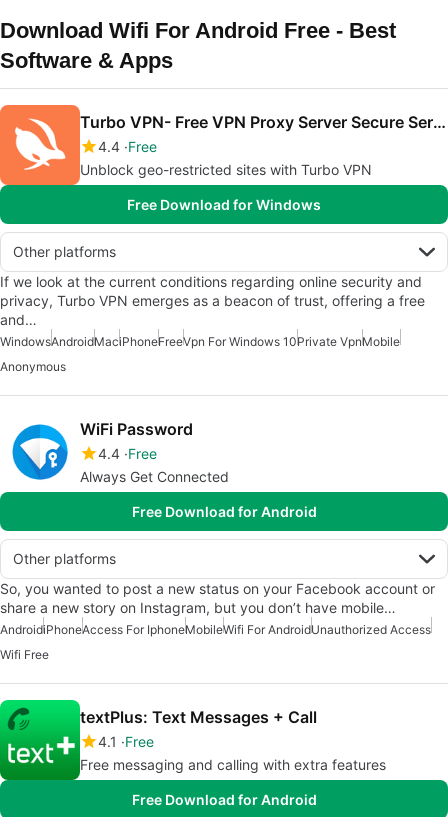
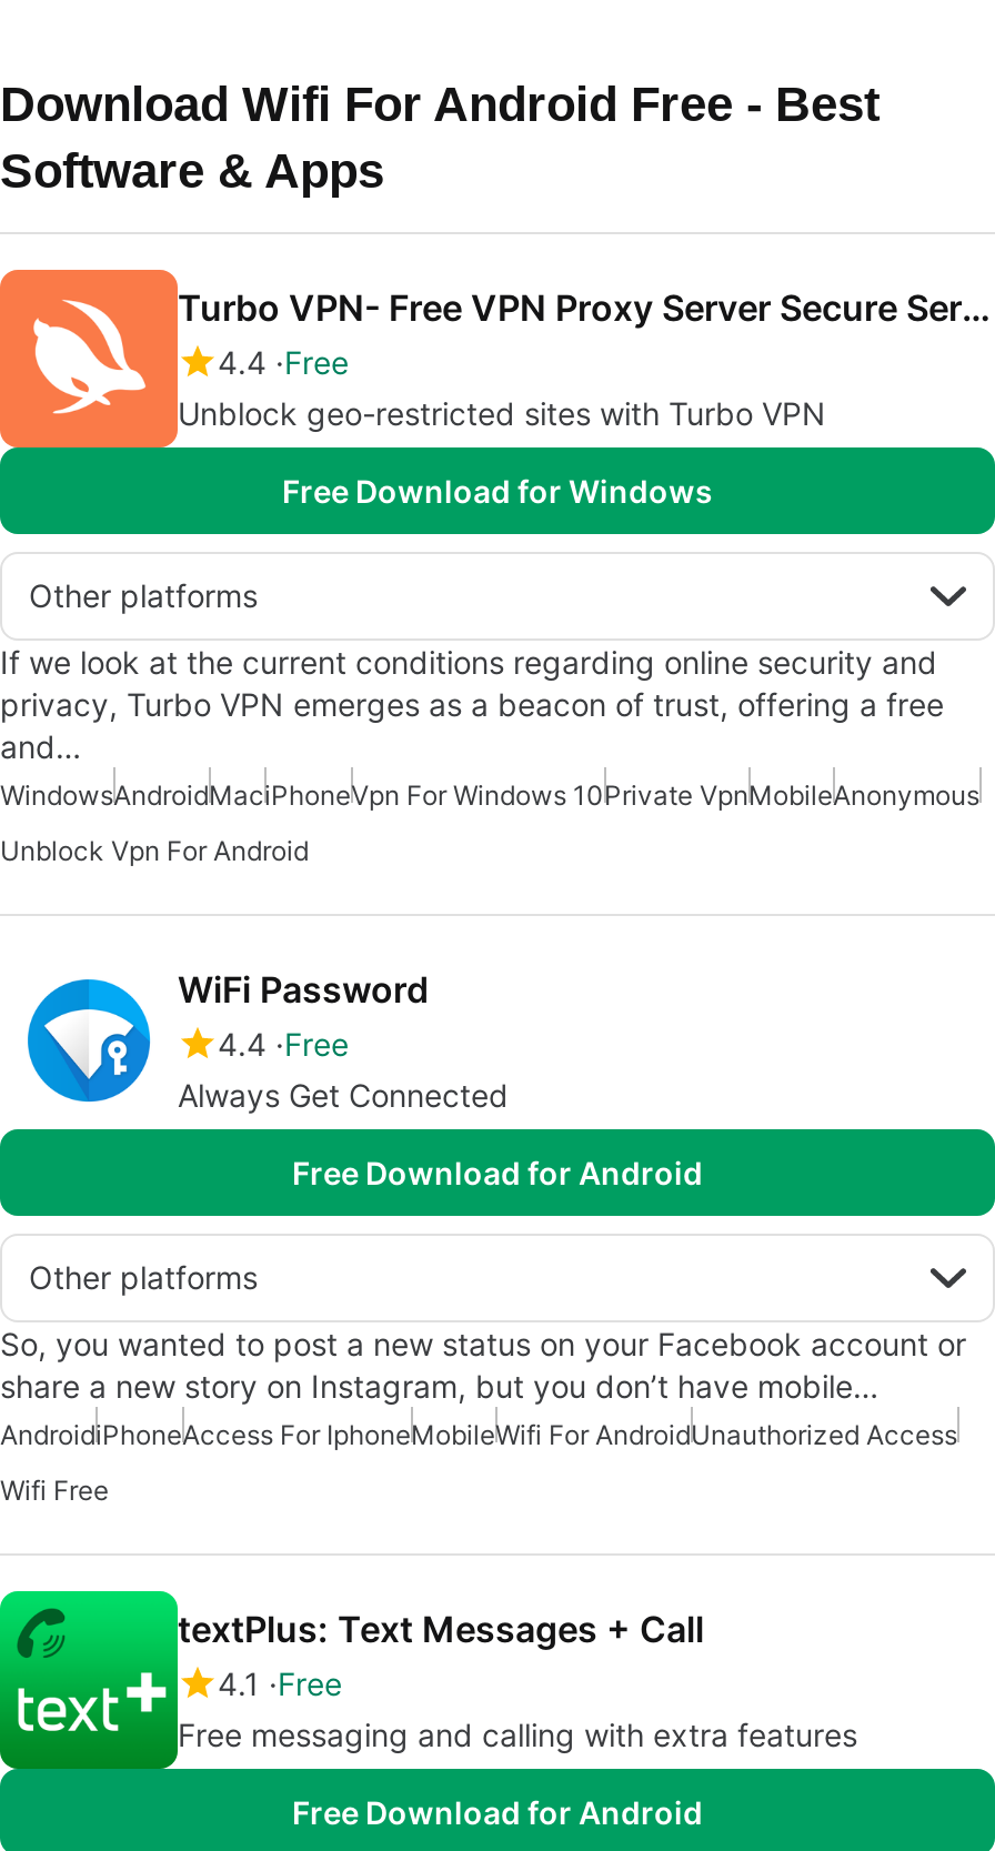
[0,334,400,349] WindowsAndroidMaciPhoneFreeVpn For Windows 10Private VpnMobile -> [0,778,979,812] WindowsAndroidMaciPhoneVpn For Windows 10Private VpnMobileAnonymous
[0,359,66,374] Anonymous -> [0,834,309,867] Unblock Vpn For Android

